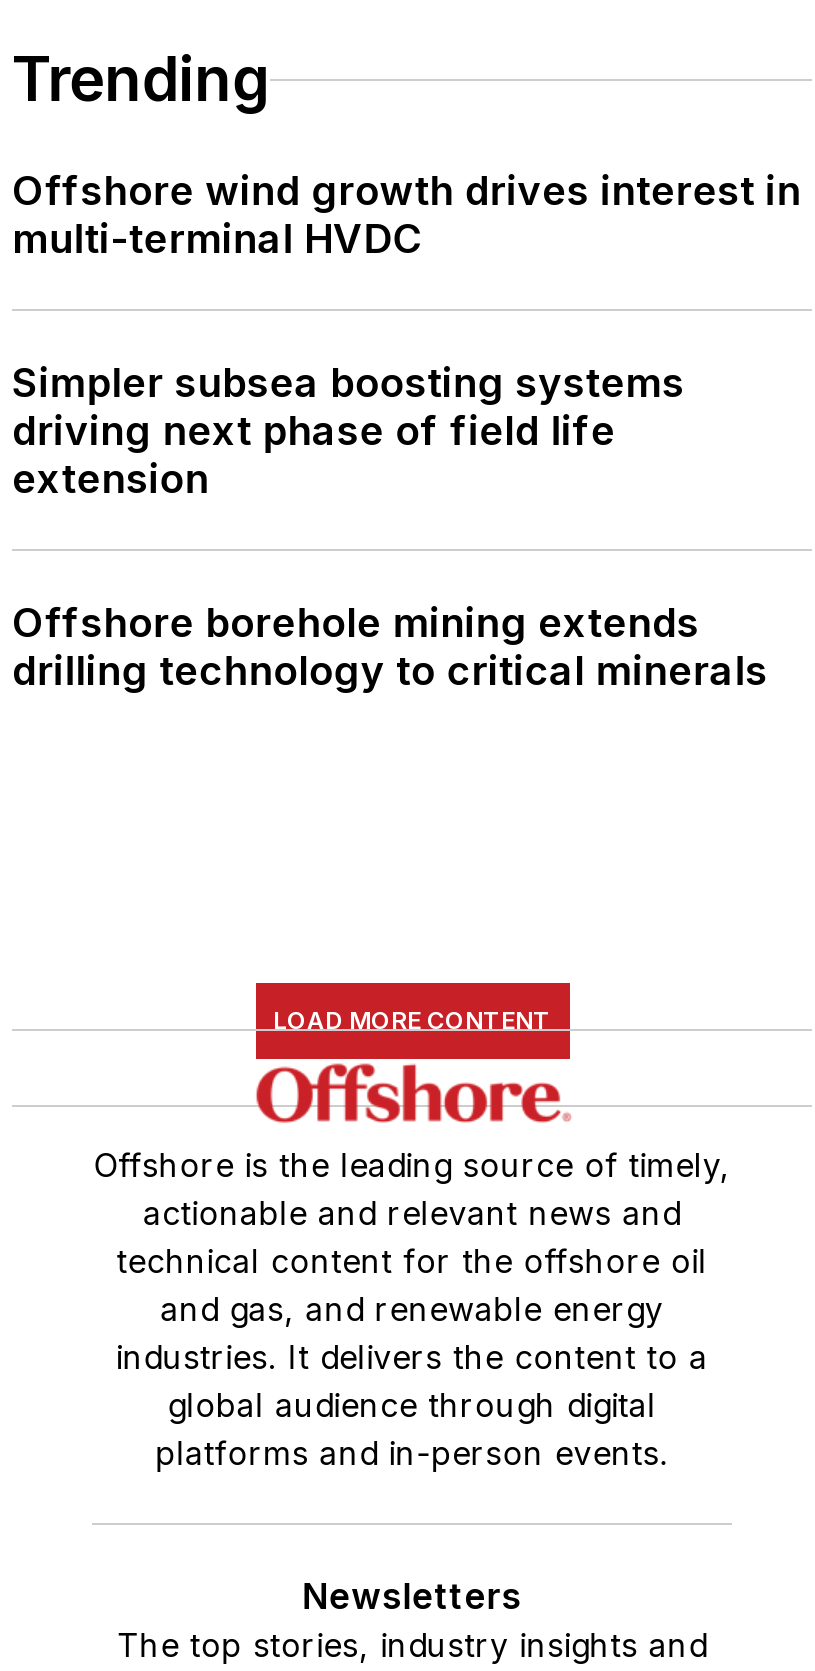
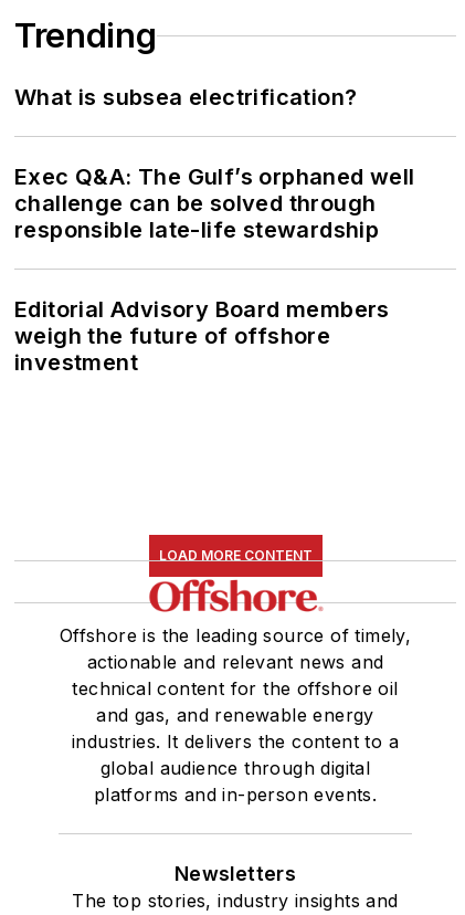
[12,168,801,264] Offshore wind growth drives interest in | multi-terminal HVDC -> [14,84,357,111] What is subsea electrification?
[12,360,685,504] Simpler subsea boosting systems | driving next phase of field life | extension -> [14,164,415,243] Exec Q&A: The Gulf’s orphaned well | challenge can be solved through | responsible late-life stewardship
[12,600,768,696] Offshore borehole mining extends | drilling technology to critical minerals -> [14,296,390,376] Editorial Advisory Board members | weigh the future of offshore | investment

